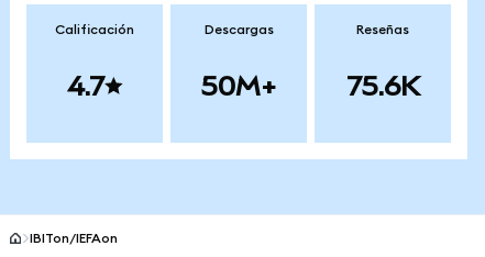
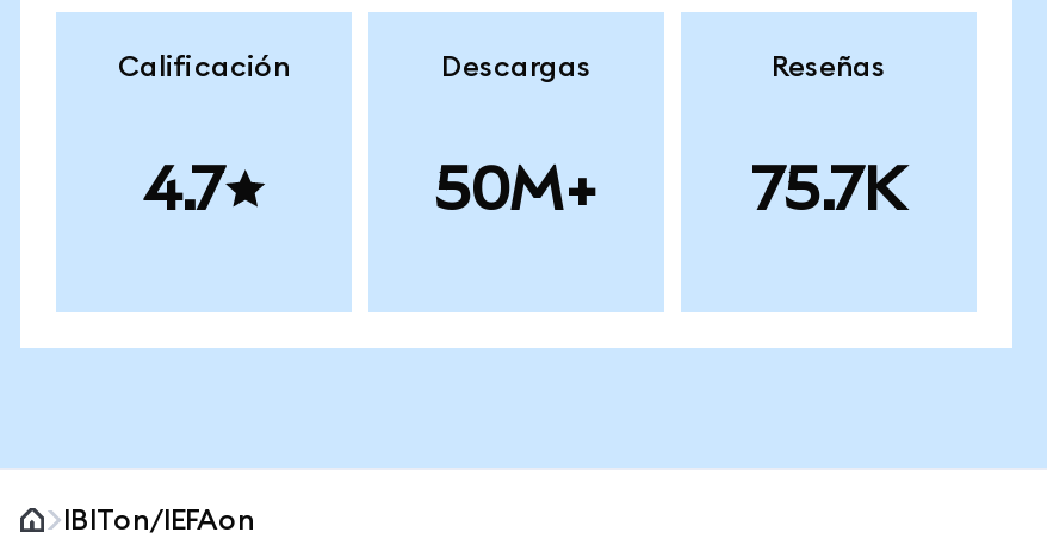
[346,70,420,101] 75.6K -> [751,155,906,222] 75.7K

